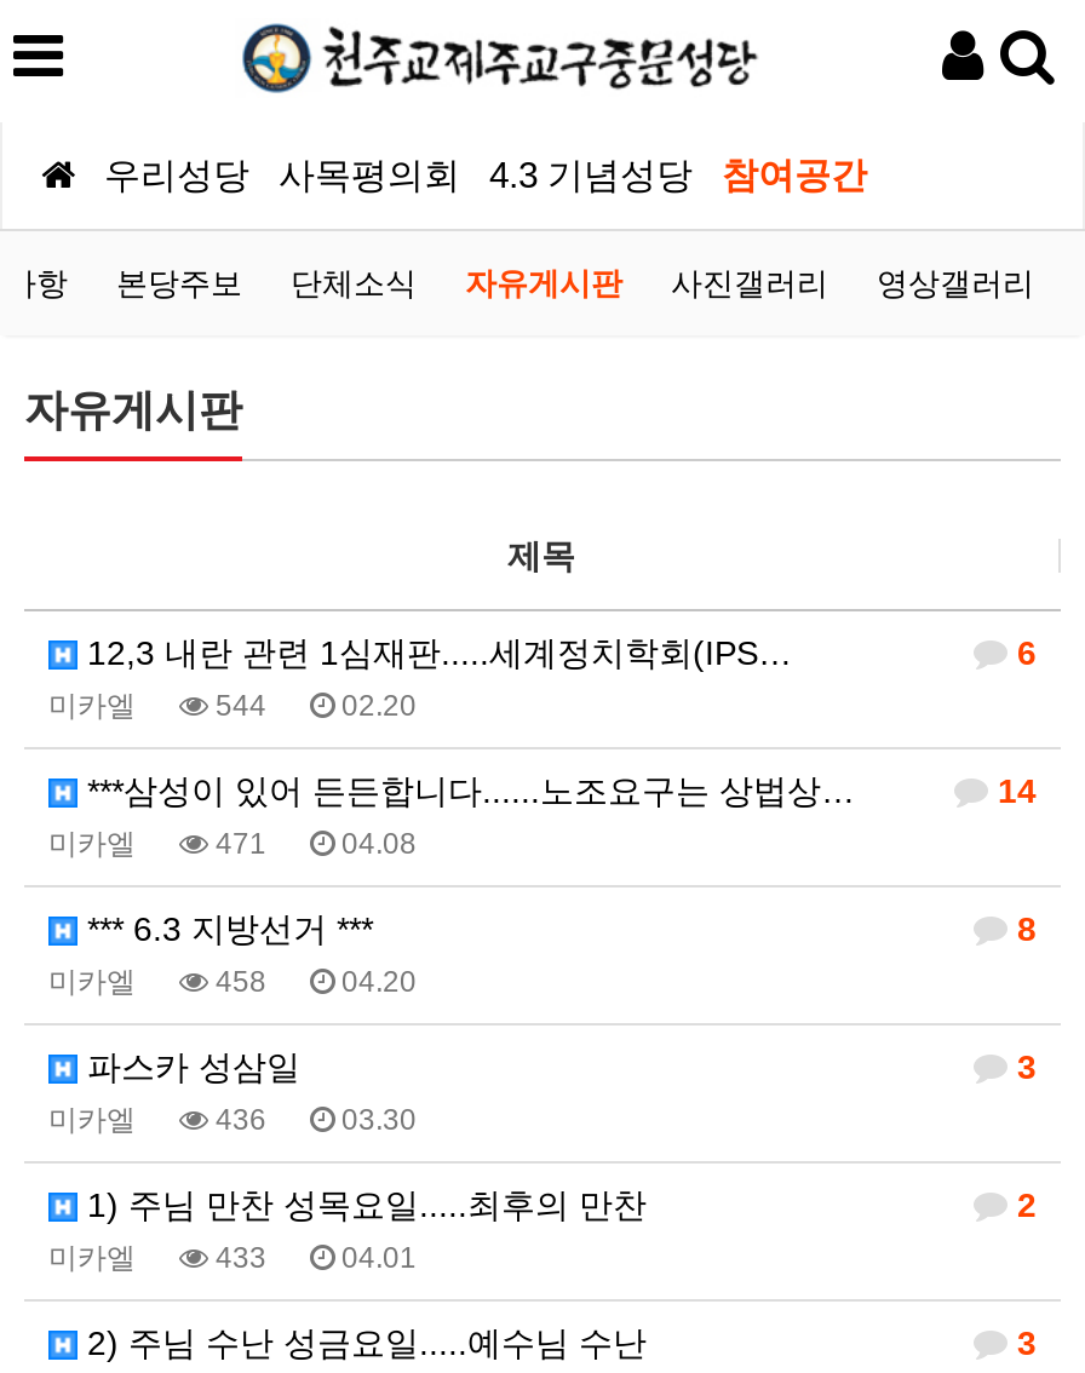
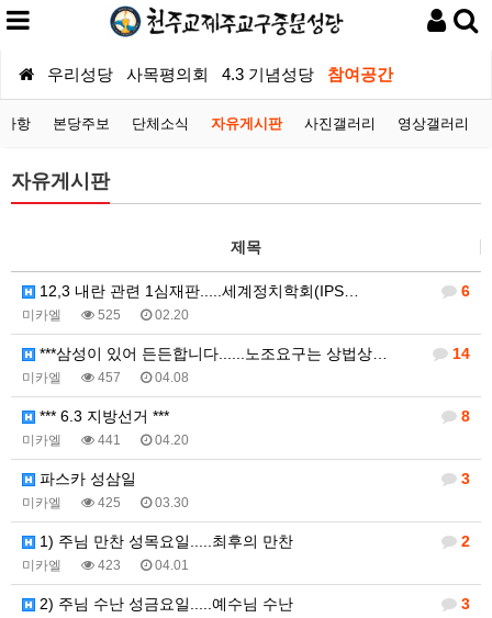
[208,689,417,723] 544 02.20 -> [94,307,189,323] 525 02.20
[208,827,417,861] 471 04.08 -> [94,370,189,385] 457 04.08
[208,965,417,999] 458 04.20 -> [94,432,189,448] 441 04.20
[208,1103,417,1137] 436 03.30 -> [94,495,189,510] 425 03.30
[208,1241,417,1275] 433 04.01 -> [94,558,189,573] 423 04.01

